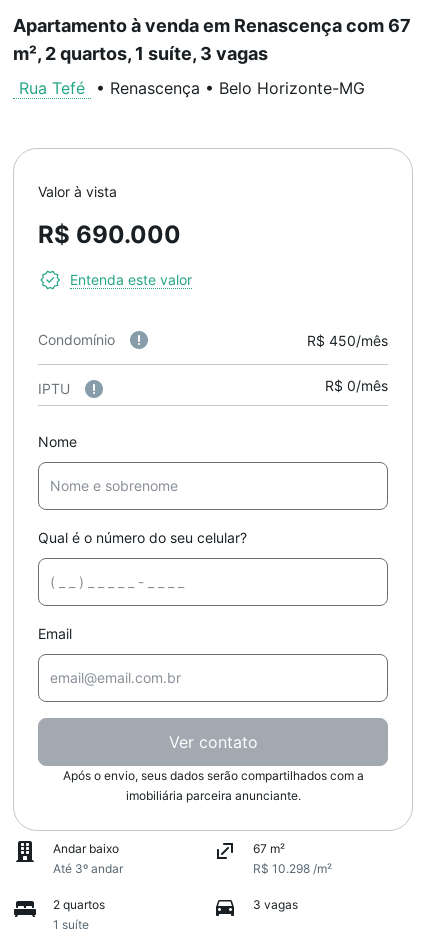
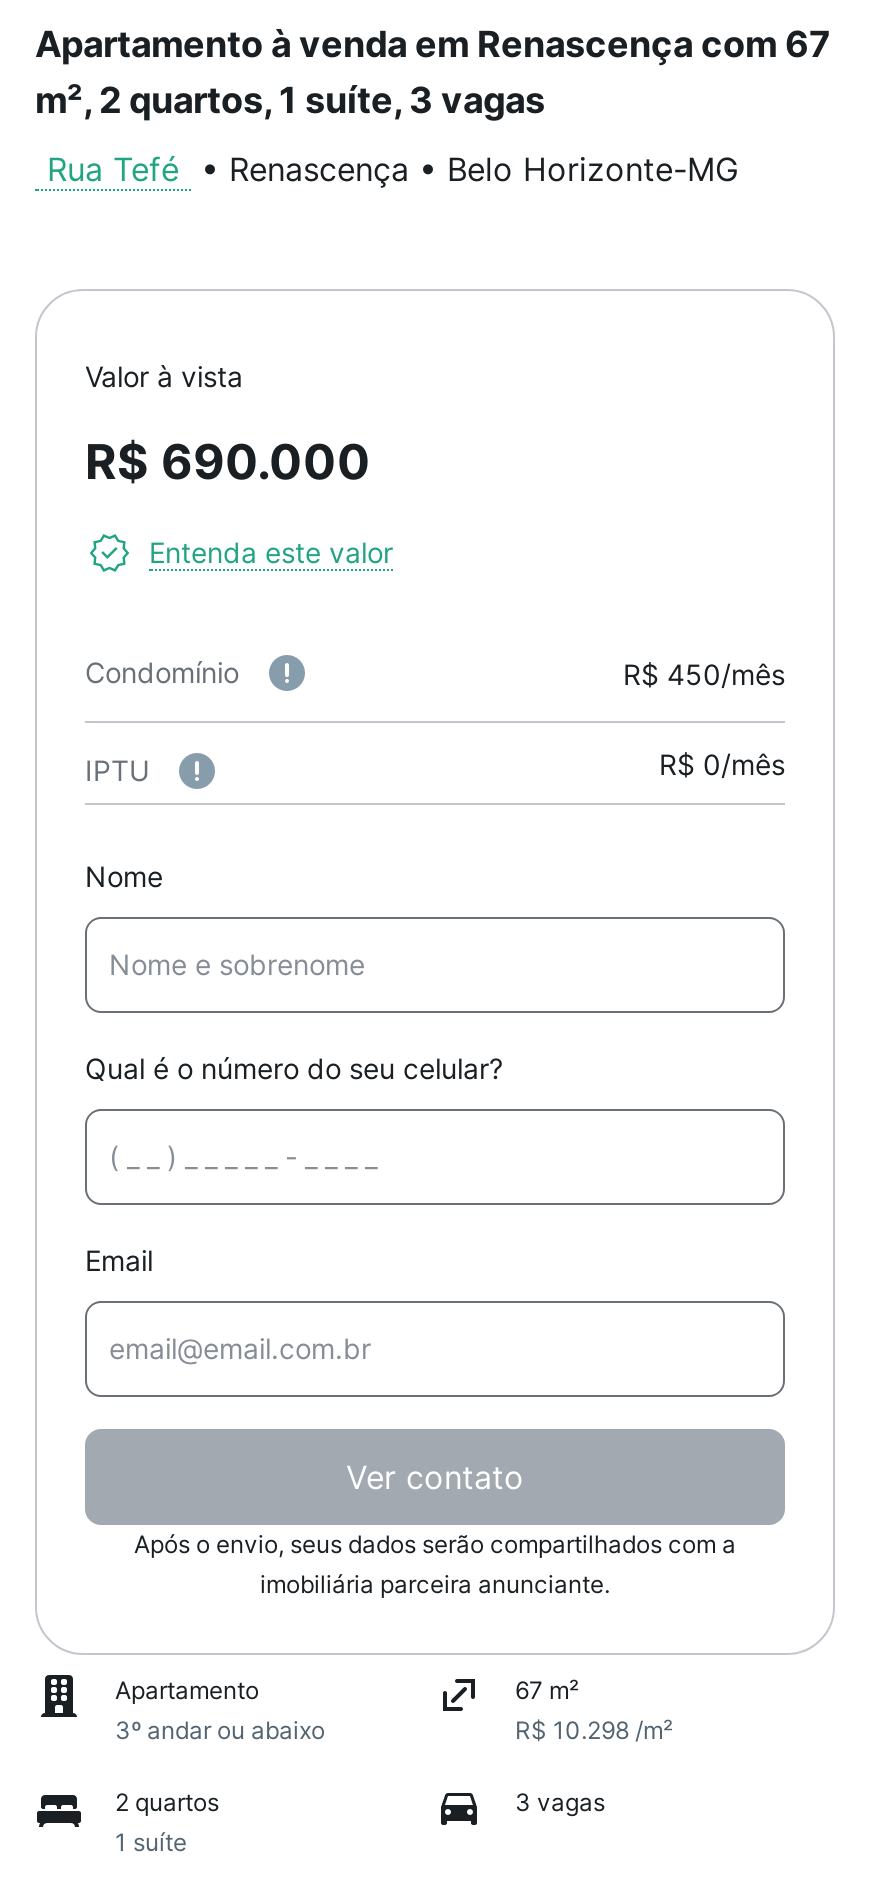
[53,841,123,876] Andar baixo | Até 3º andar -> [115,1675,325,1745] Apartamento | 3º andar ou abaixo

